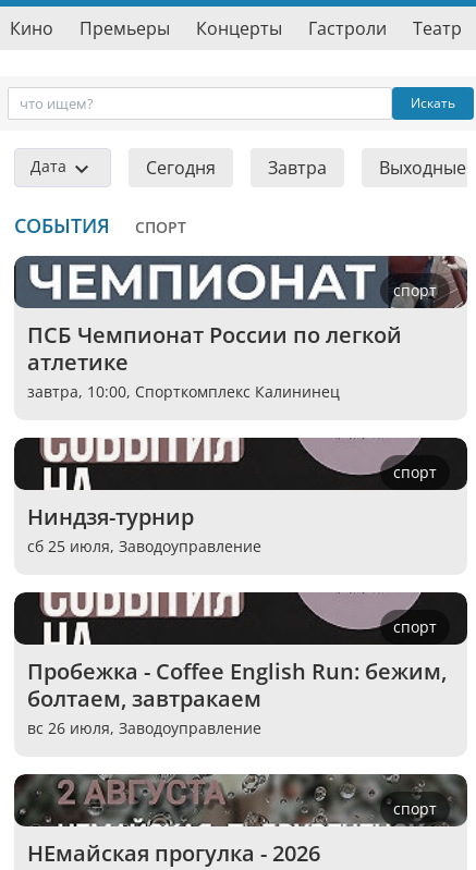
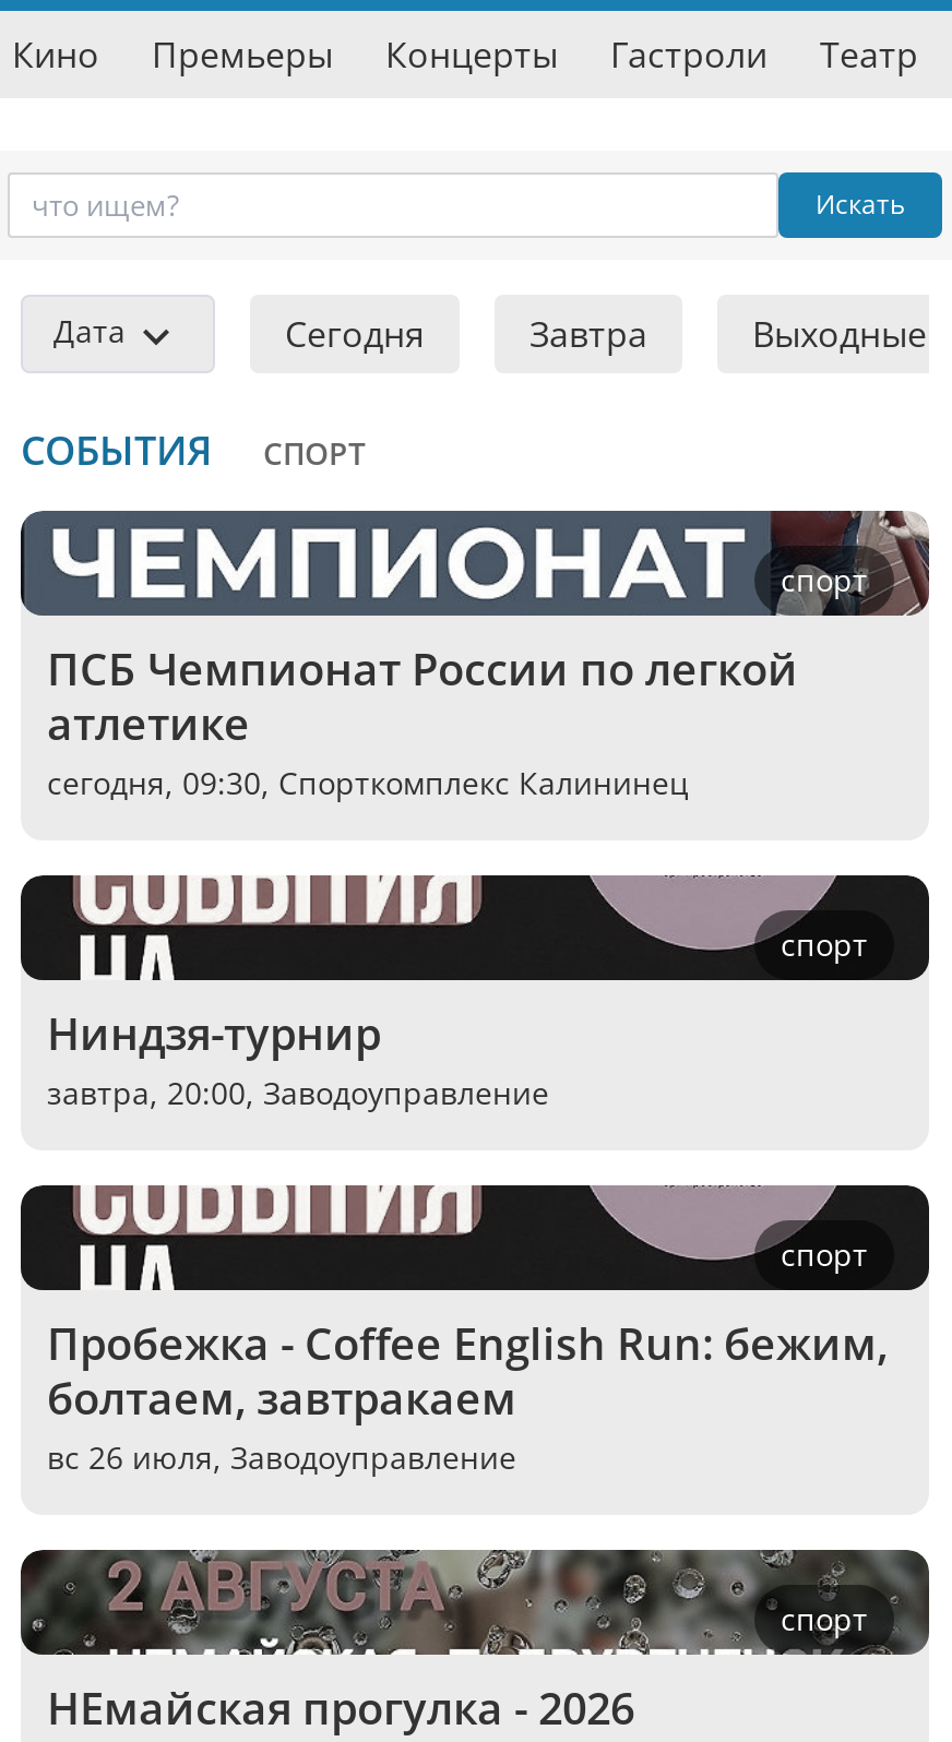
[27,381,340,402] завтра, 10:00, Спорткомплекс Калининец -> [47,762,689,803] сегодня, 09:30, Спорткомплекс Калининец
[27,536,261,556] сб 25 июля, Заводоуправление -> [47,1072,549,1113] завтра, 20:00, Заводоуправление

